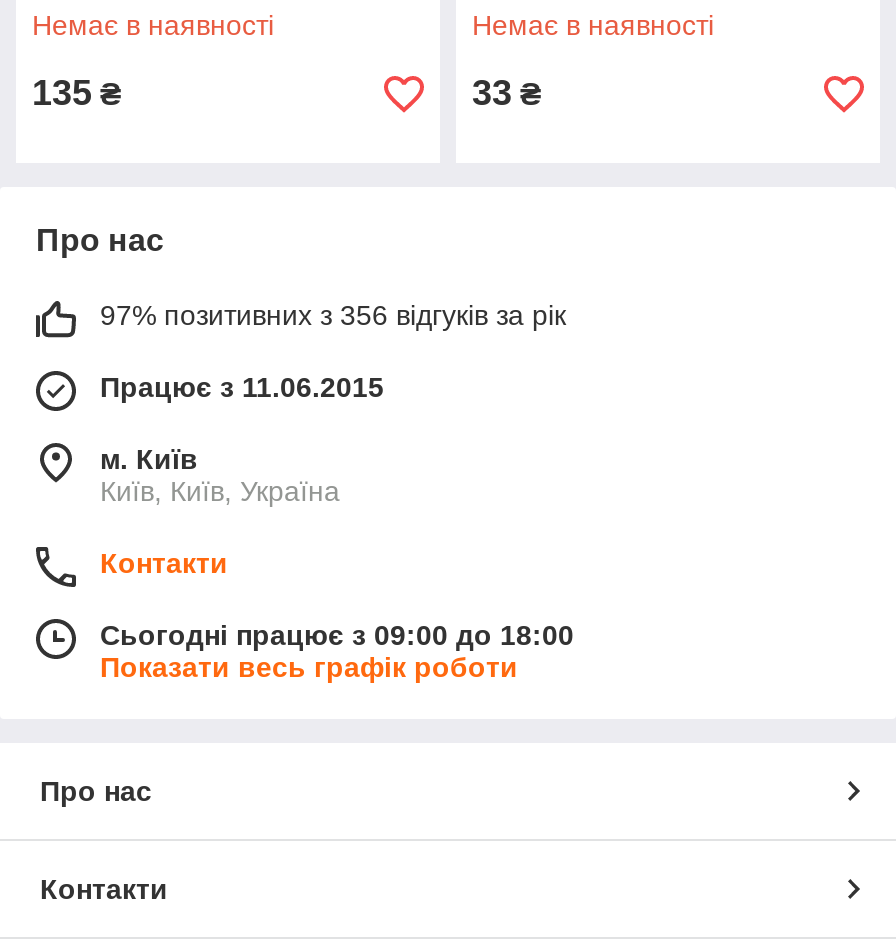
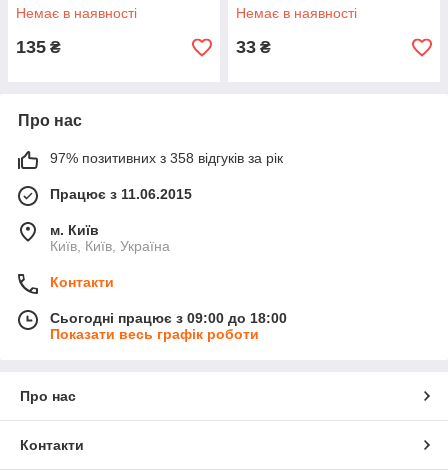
[100,299,566,331] 97% позитивних з 356 відгуків за рік -> [50,150,283,166] 97% позитивних з 358 відгуків за рік

